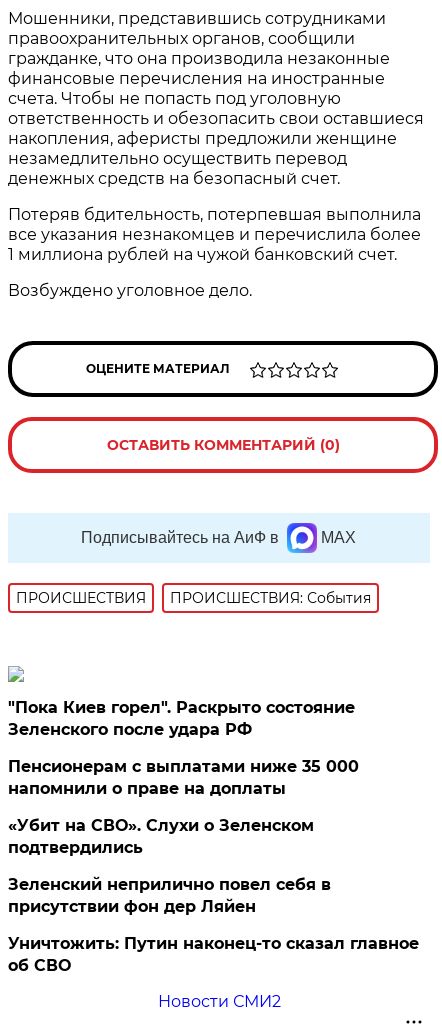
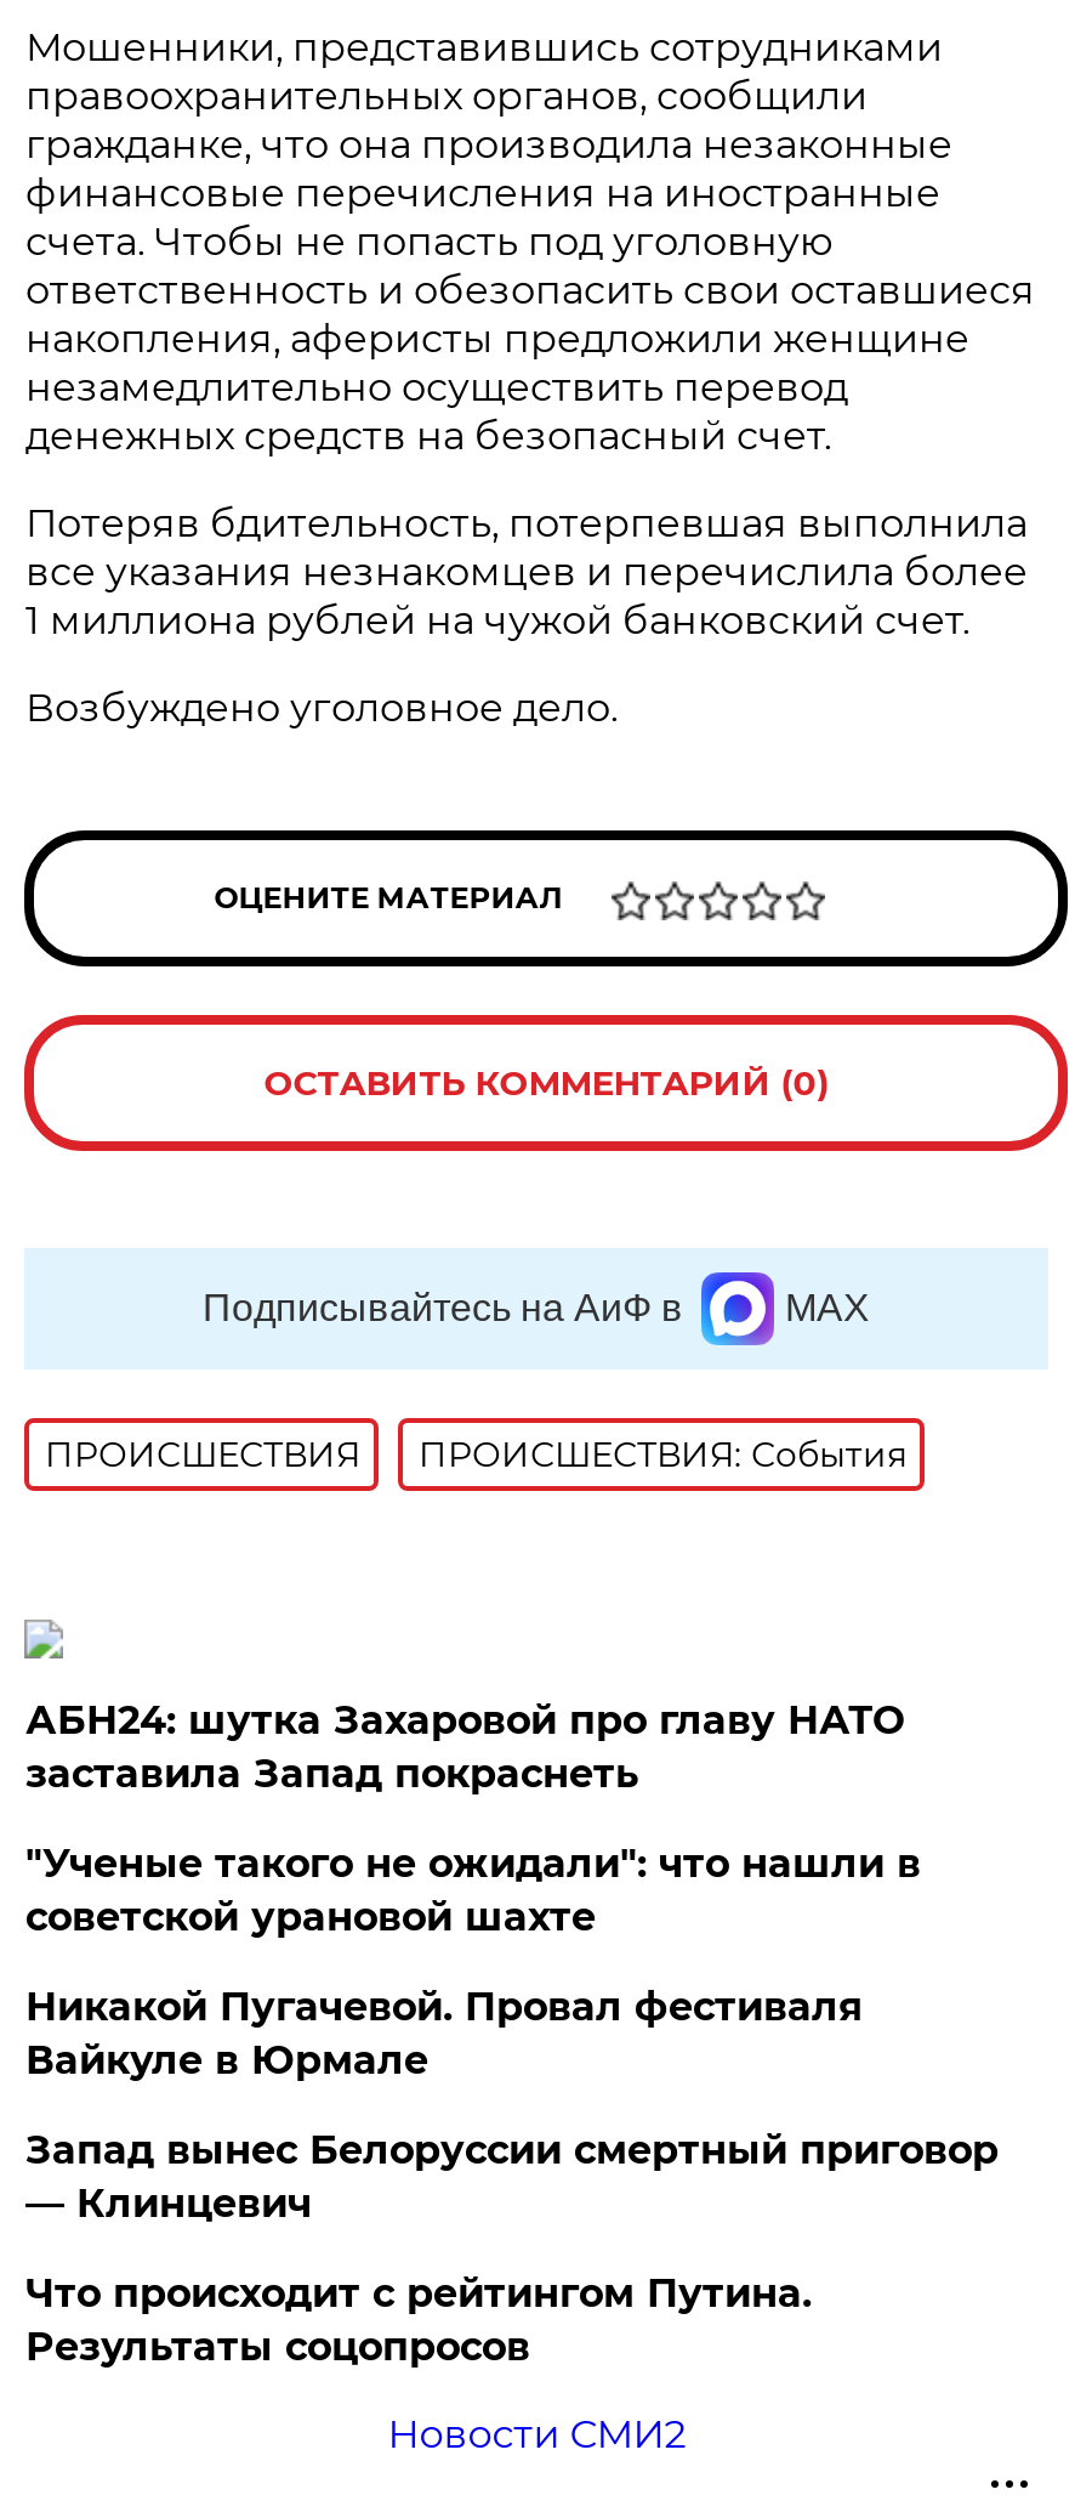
[8,698,355,739] "Пока Киев горел". Раскрыто состояние | Зеленского после удара РФ -> [25,1697,904,1797] АБН24: шутка Захаровой про главу НАТО | заставила Запад покраснеть
[8,757,359,798] Пенсионерам с выплатами ниже 35 000 | напомнили о праве на доплаты -> [25,1841,921,1940] "Ученые такого не ожидали": что нашли в | советской урановой шахте
[8,816,314,857] «Убит на СВО». Слухи о Зеленском | подтвердились -> [25,1984,862,2083] Никакой Пугачевой. Провал фестиваля | Вайкуле в Юрмале
[8,875,331,916] Зеленский неприлично повел cебя в | присутствии фон дер Ляйен -> [25,2127,998,2227] Запад вынес Белоруссии смертный приговор | — Клинцевич
[8,934,419,975] Уничтожить: Путин наконец-то сказал главное | об СВО -> [25,2270,811,2370] Что происходит с рейтингом Путина. | Результаты соцопросов

